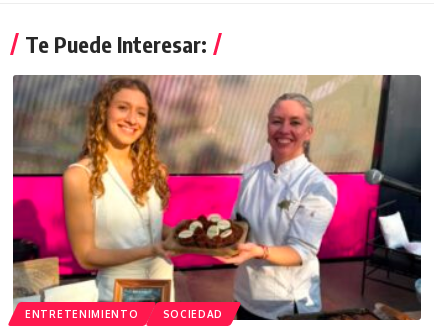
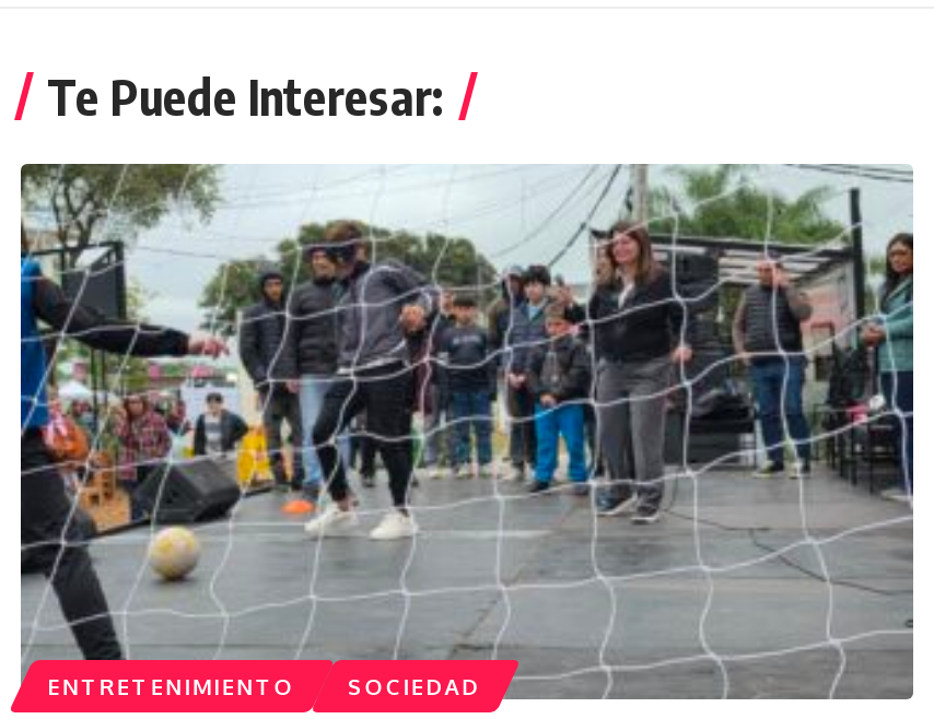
[12,74,421,321] [image] -> [19,164,915,702] [image]

